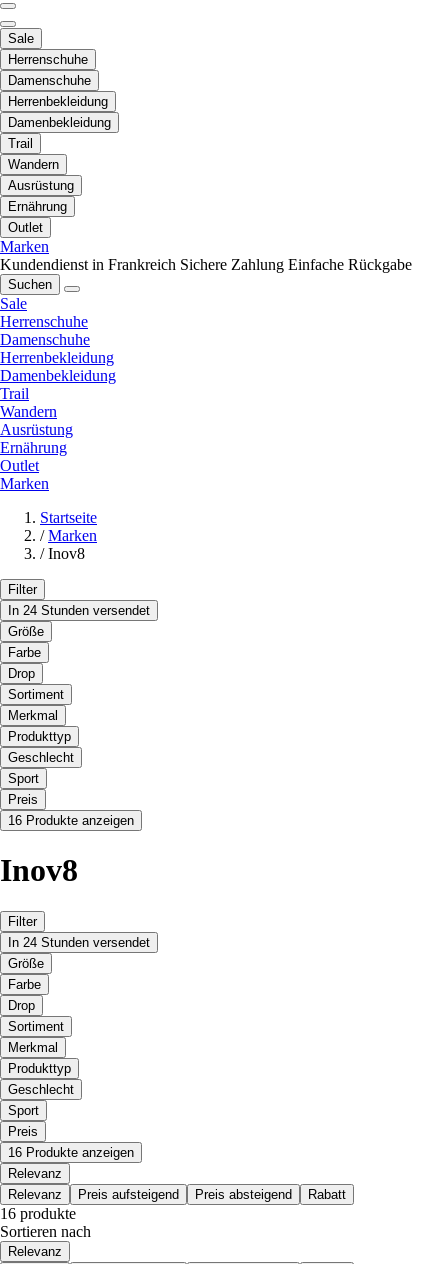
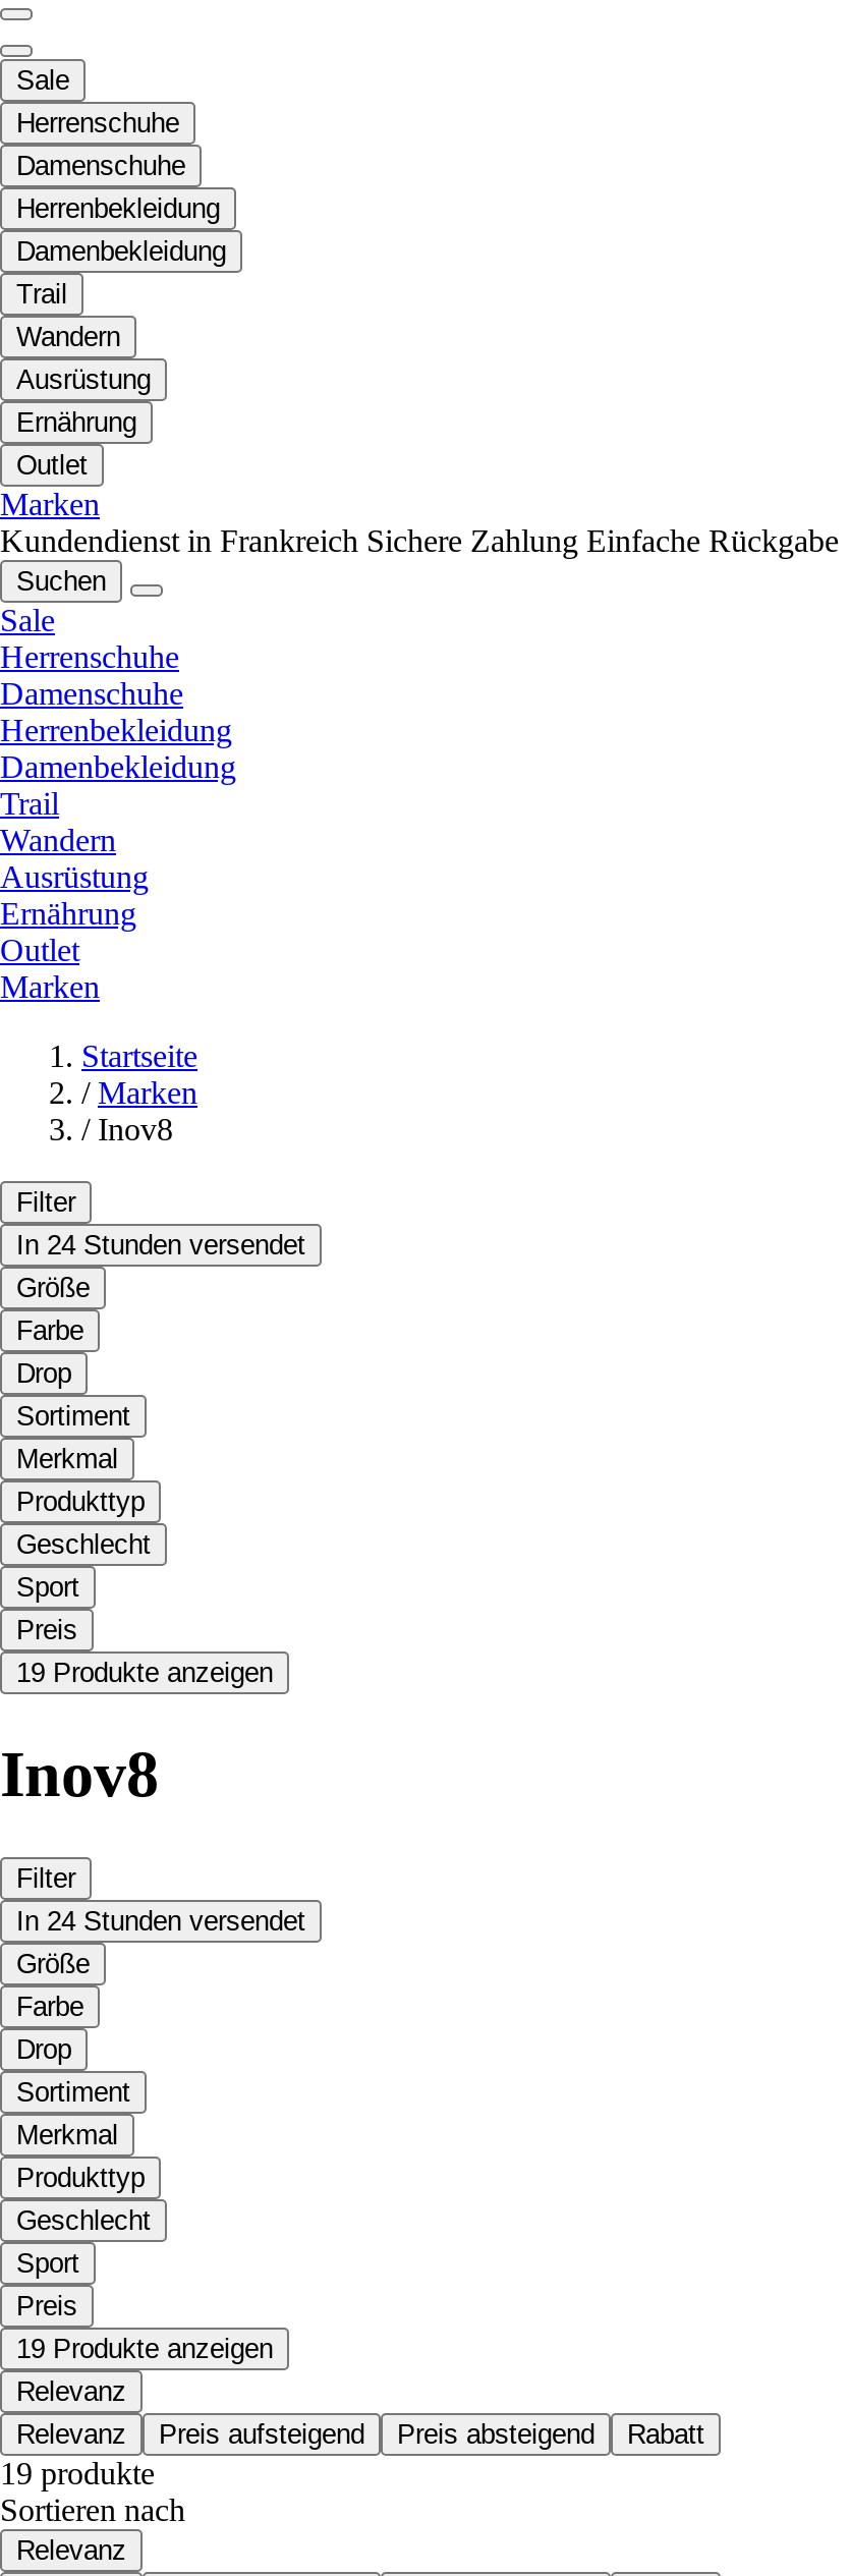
[8,813,134,828] 16 Produkte anzeigen -> [16,1658,273,1688] 19 Produkte anzeigen
[8,1145,134,1160] 16 Produkte anzeigen -> [16,2333,273,2364] 19 Produkte anzeigen
[0,1205,76,1222] 16 produkte -> [0,2456,155,2490] 19 produkte

